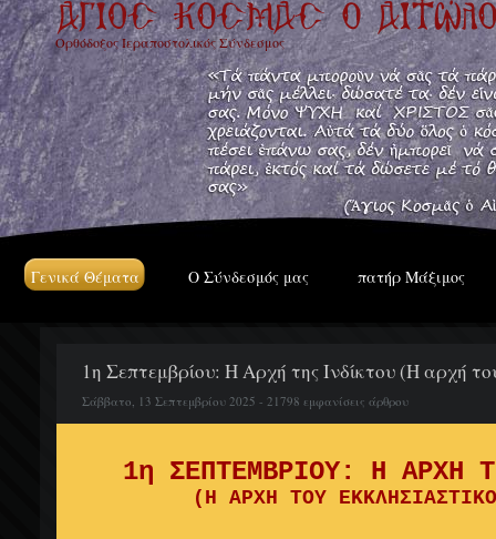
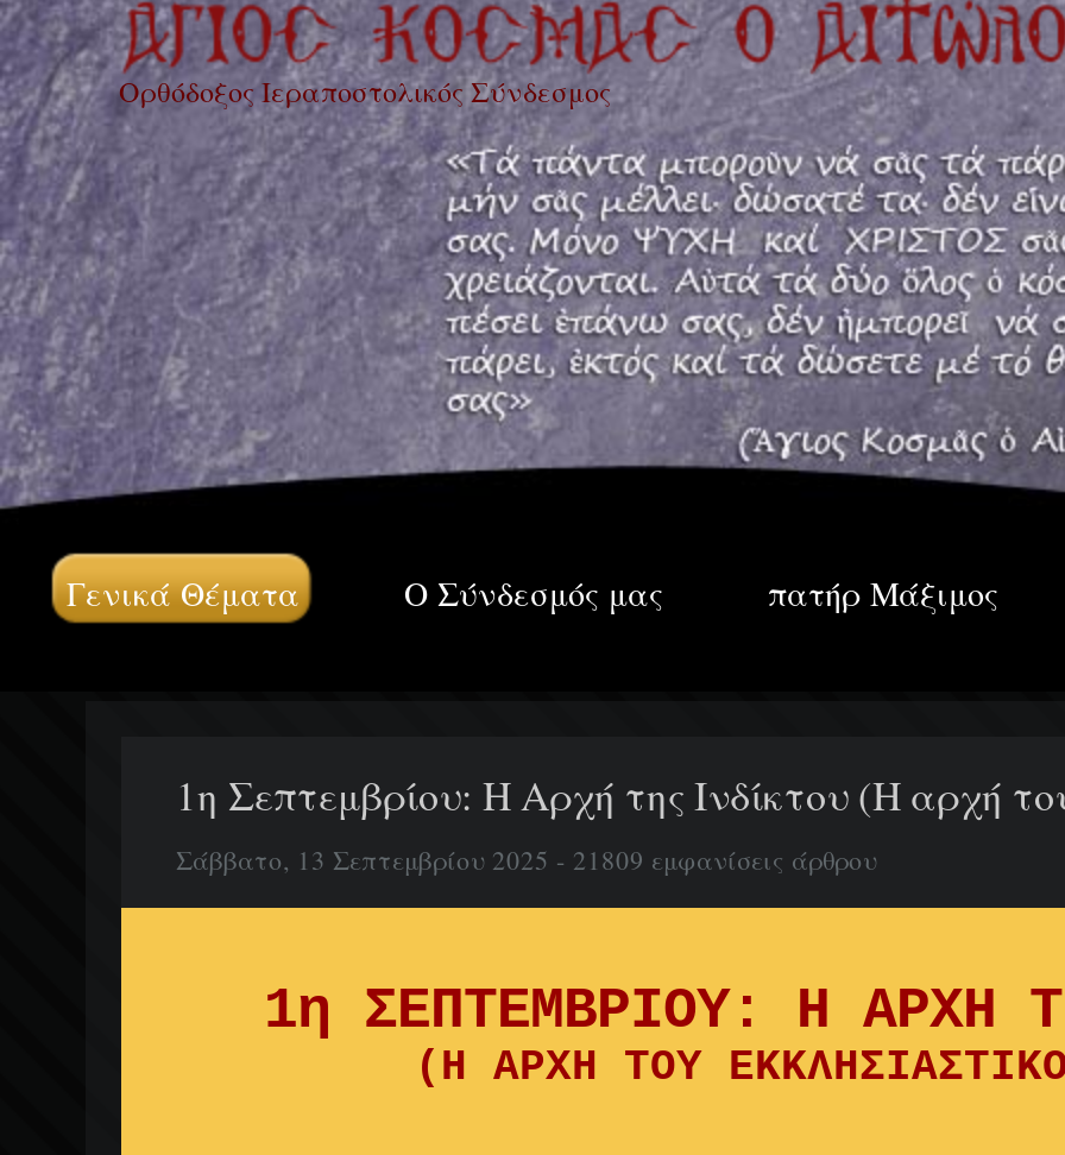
[82,393,409,409] Σάββατο, 13 Σεπτεμβρίου 2025 - 21798 εμφανίσεις άρθρου -> [176,841,877,877] Σάββατο, 13 Σεπτεμβρίου 2025 - 21809 εμφανίσεις άρθρου

